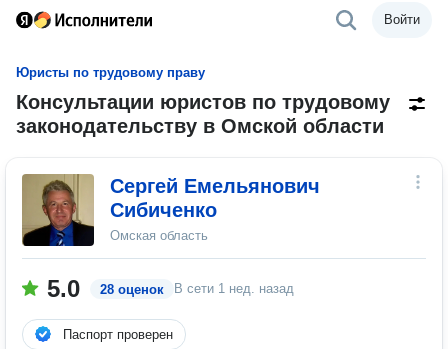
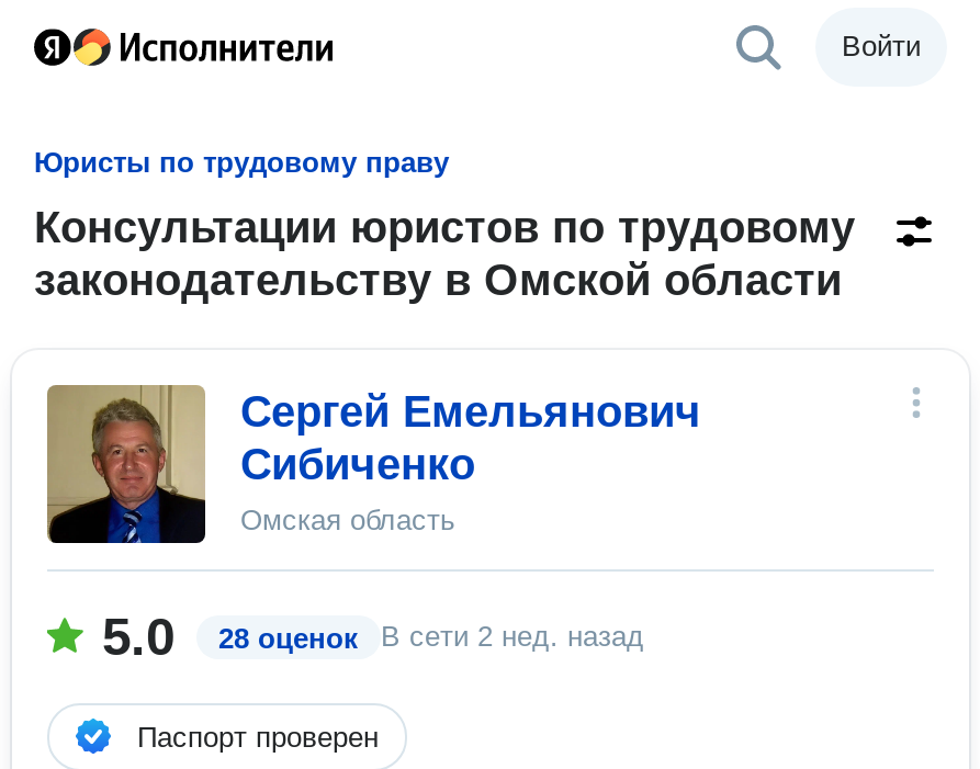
[174,281,294,296] В сети 1 нед. назад -> [381,620,644,653] В сети 2 нед. назад

